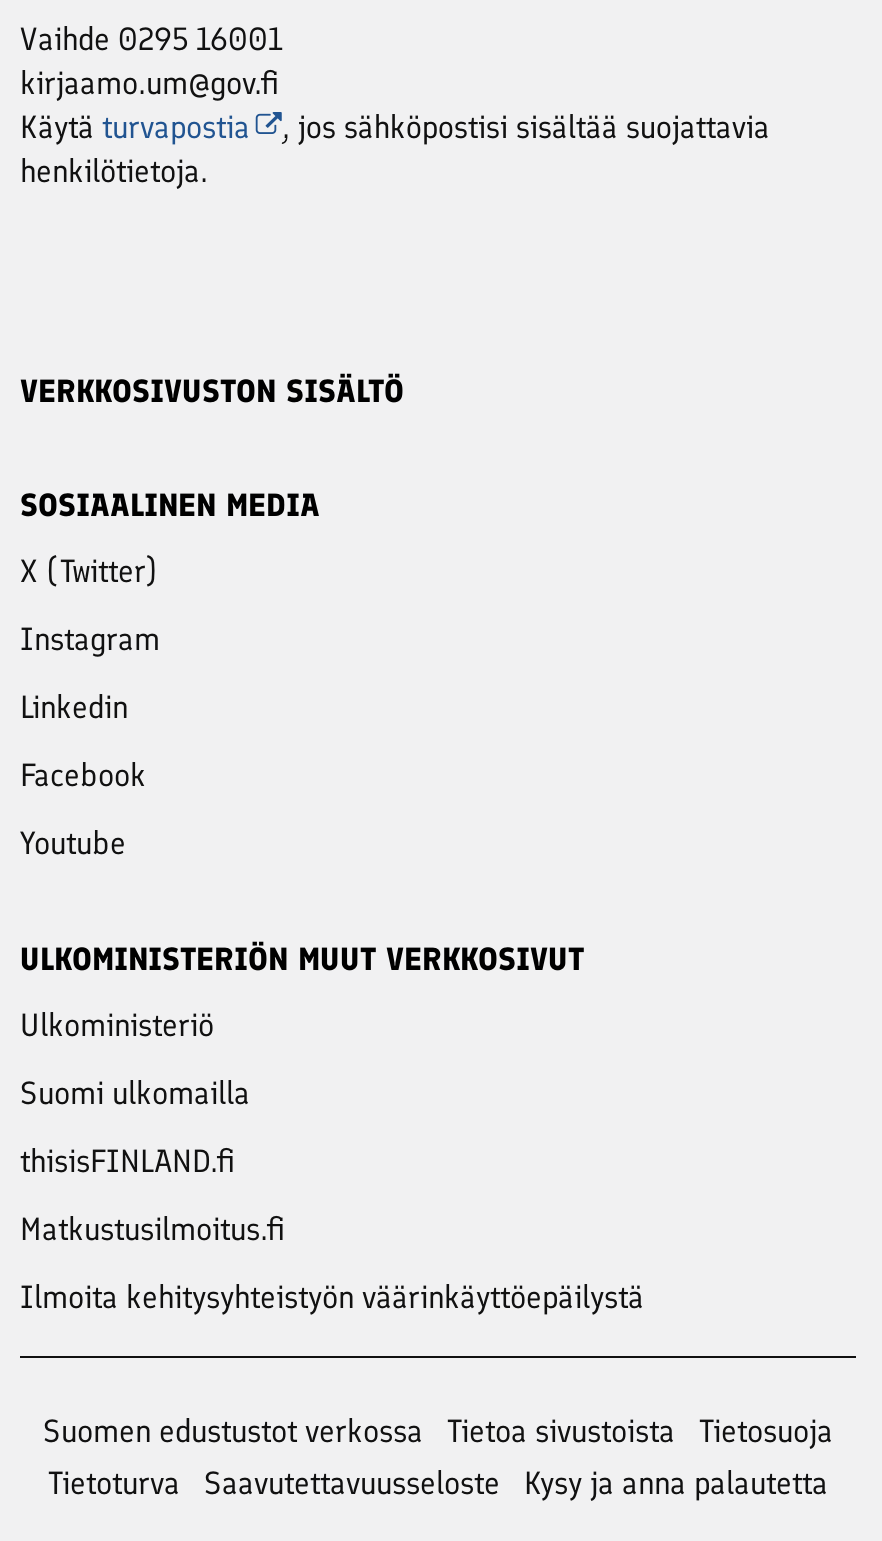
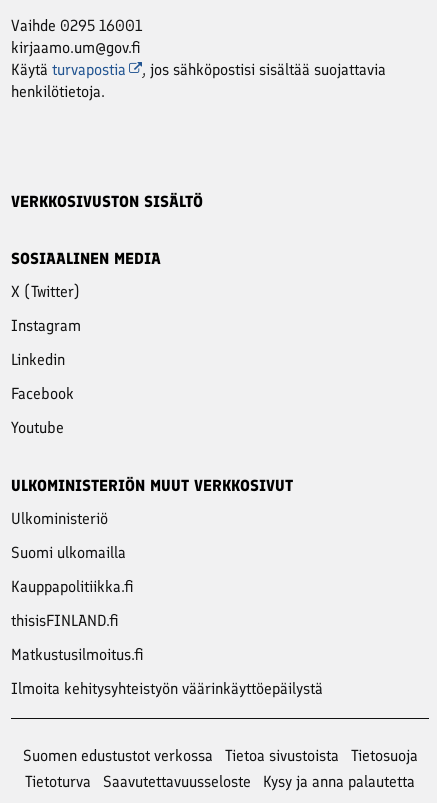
none -> [11,577,134,596] Kauppapolitiikka.fi

